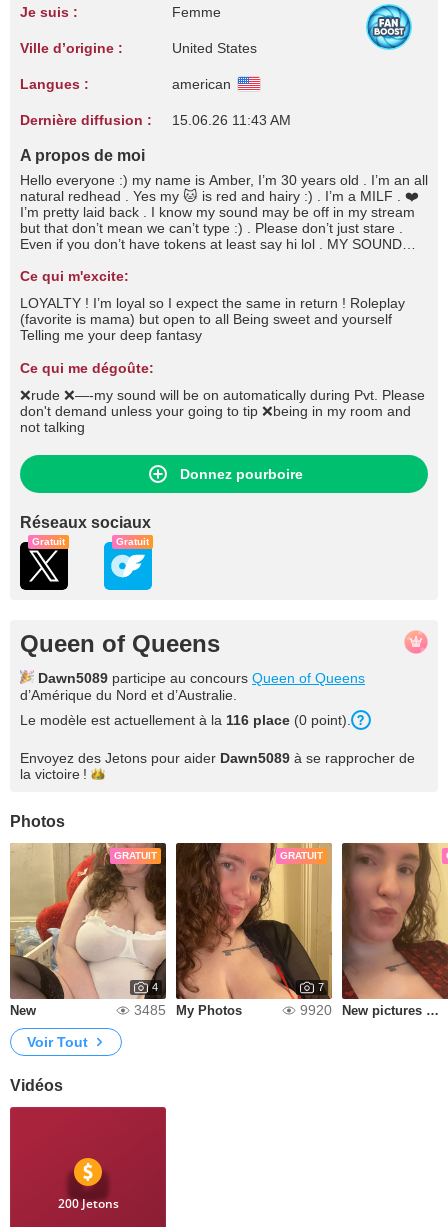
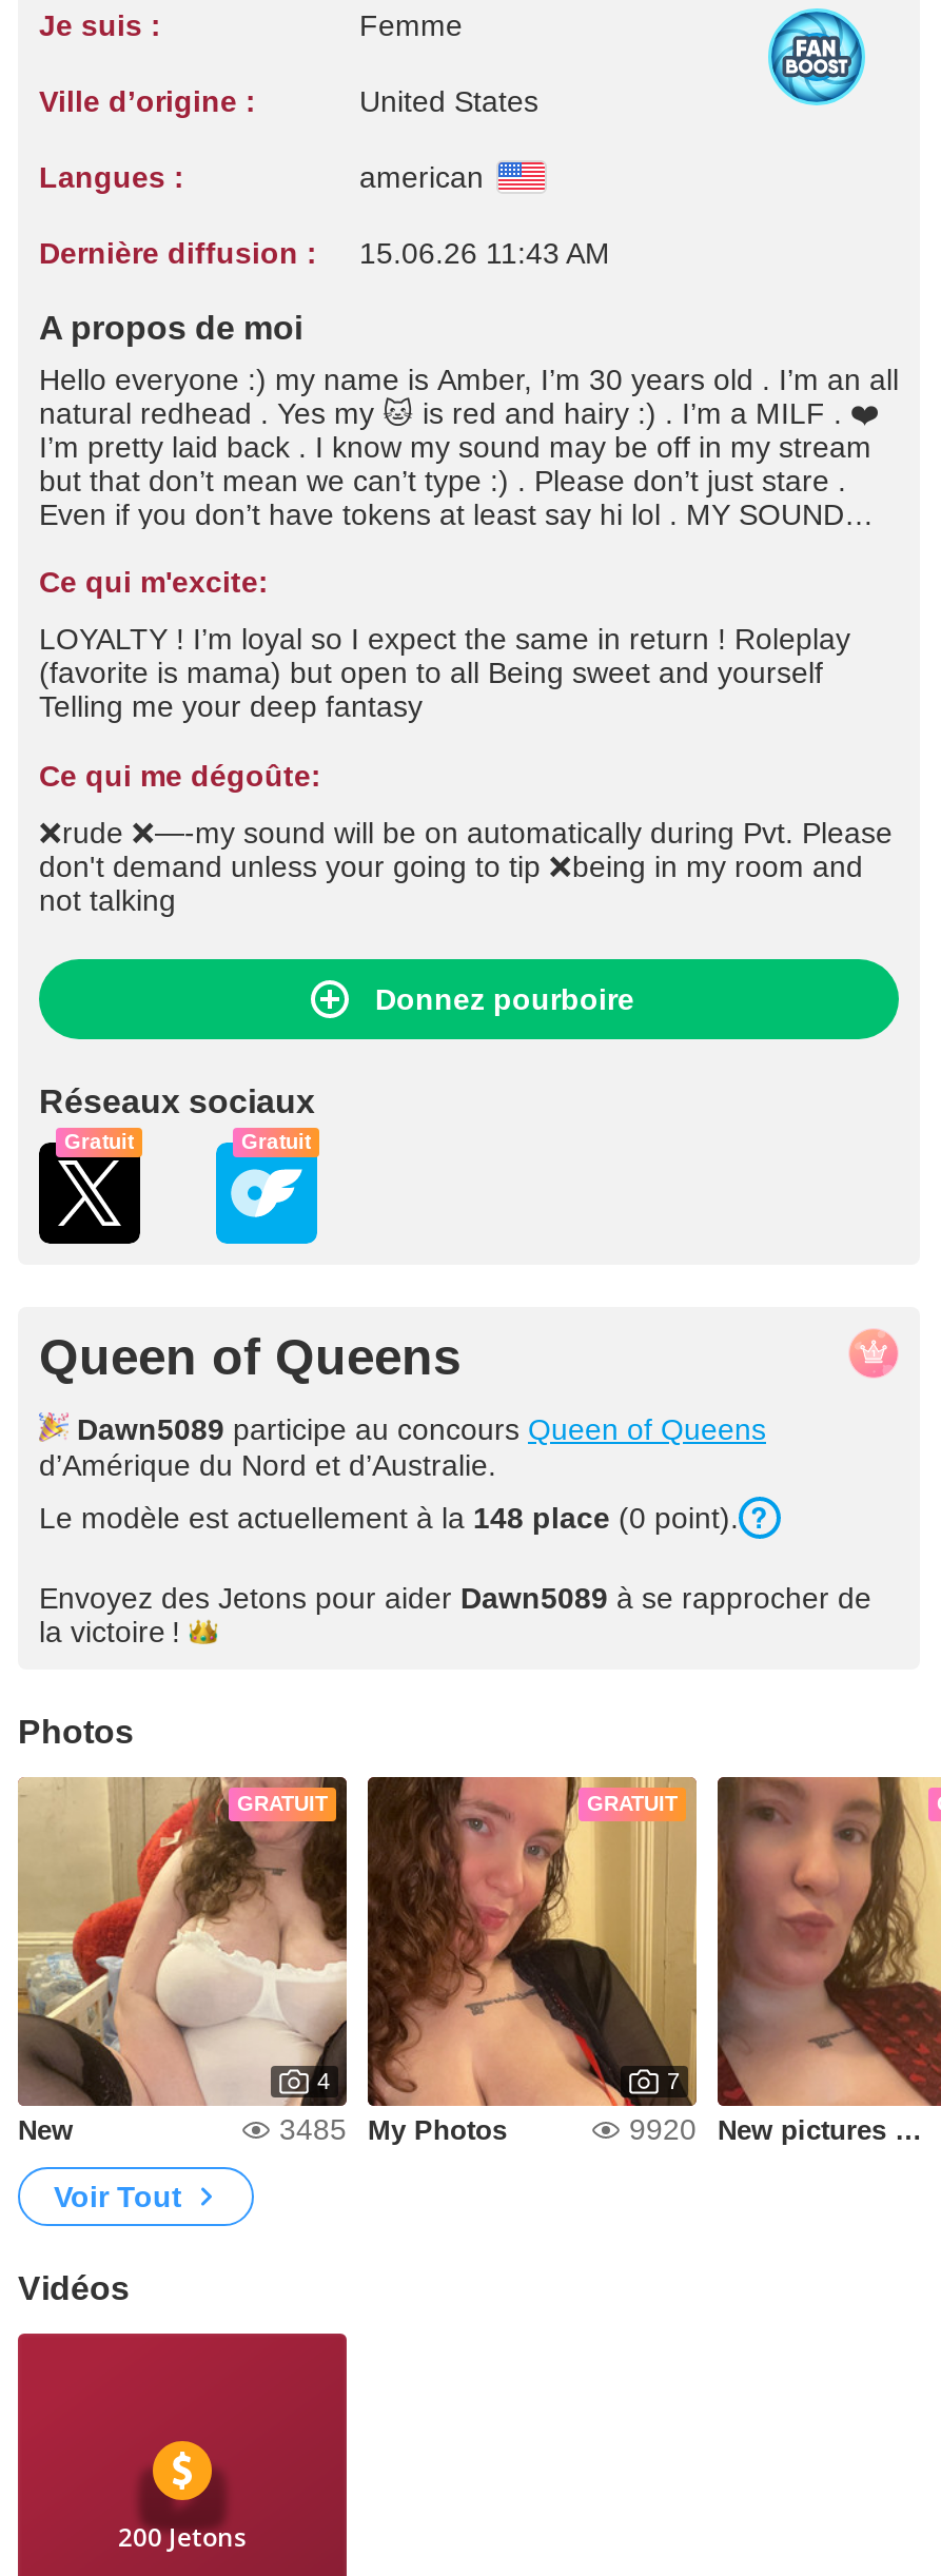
[20,712,351,728] Le modèle est actuellement à la 116 place (0 point). -> [39,1501,739,1535] Le modèle est actuellement à la 148 place (0 point).

